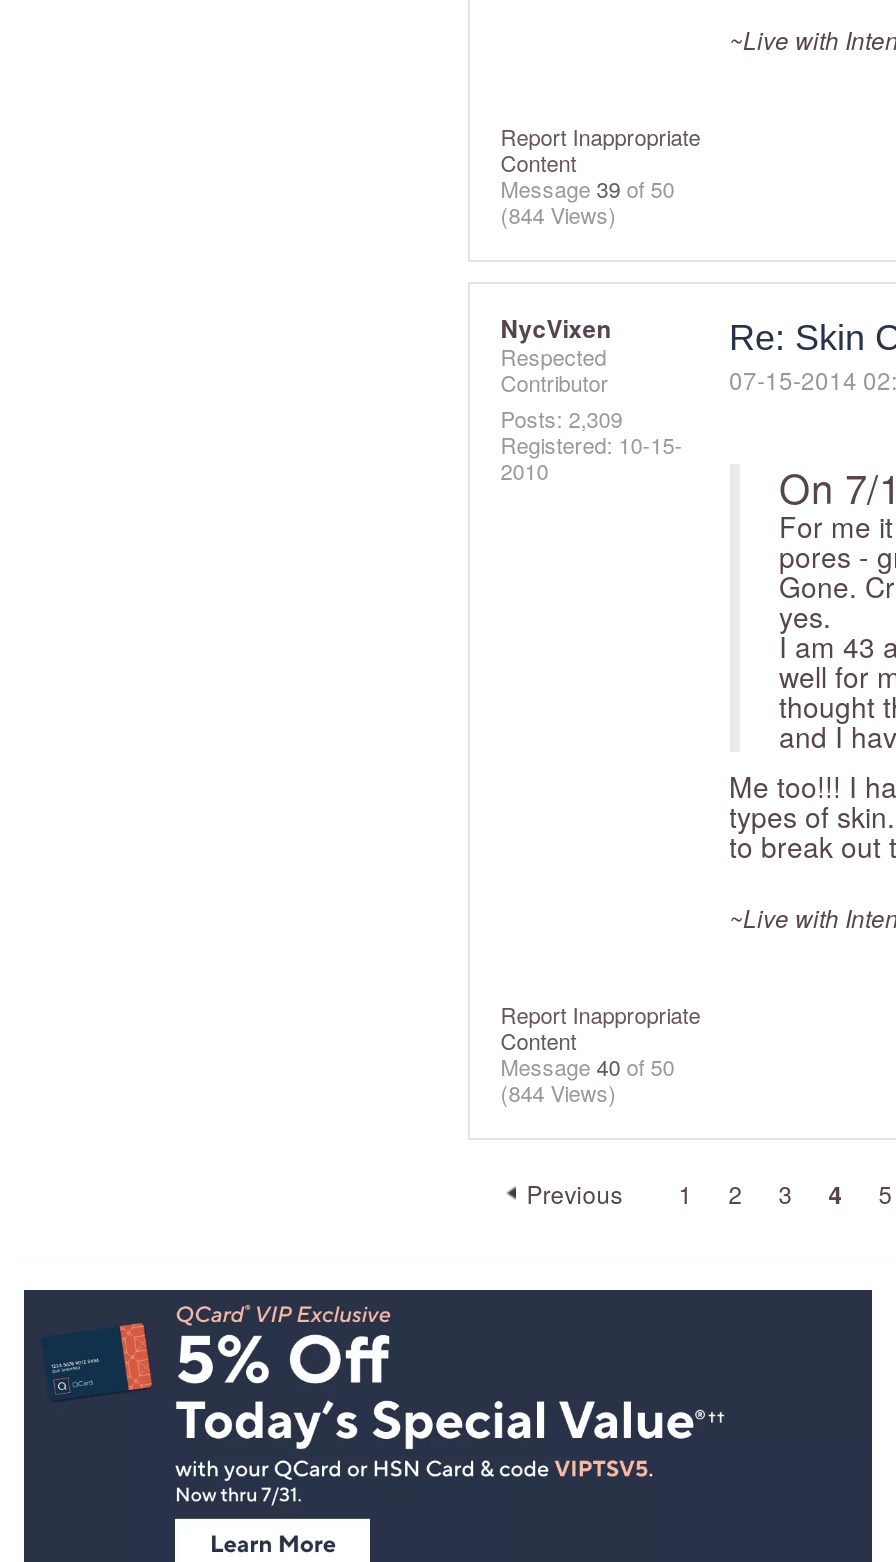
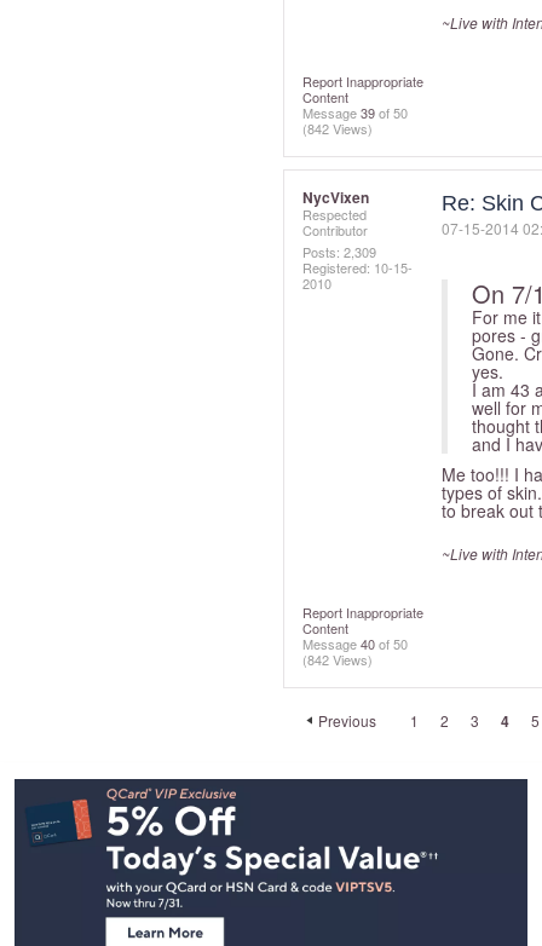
[500,197,616,229] (844 Views) -> [303,118,373,138] (842 Views)
[500,1075,616,1107] (844 Views) -> [303,649,373,669] (842 Views)

